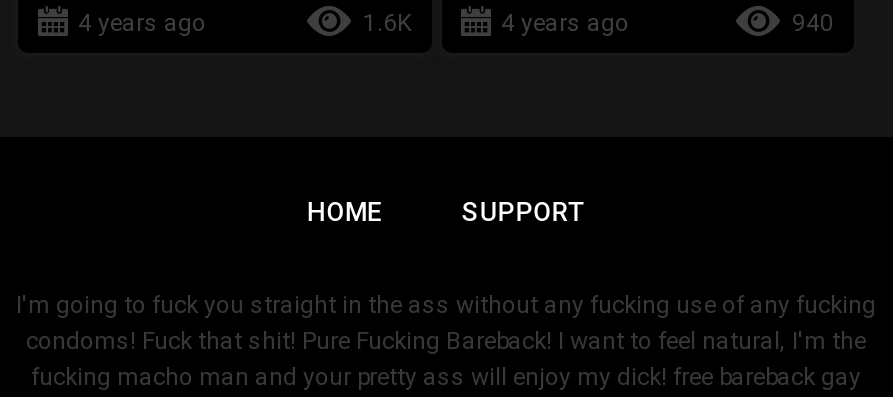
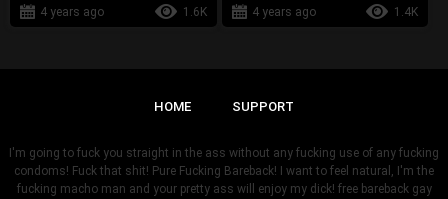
[792,9,834,37] 940 -> [394,5,418,19] 1.4K

